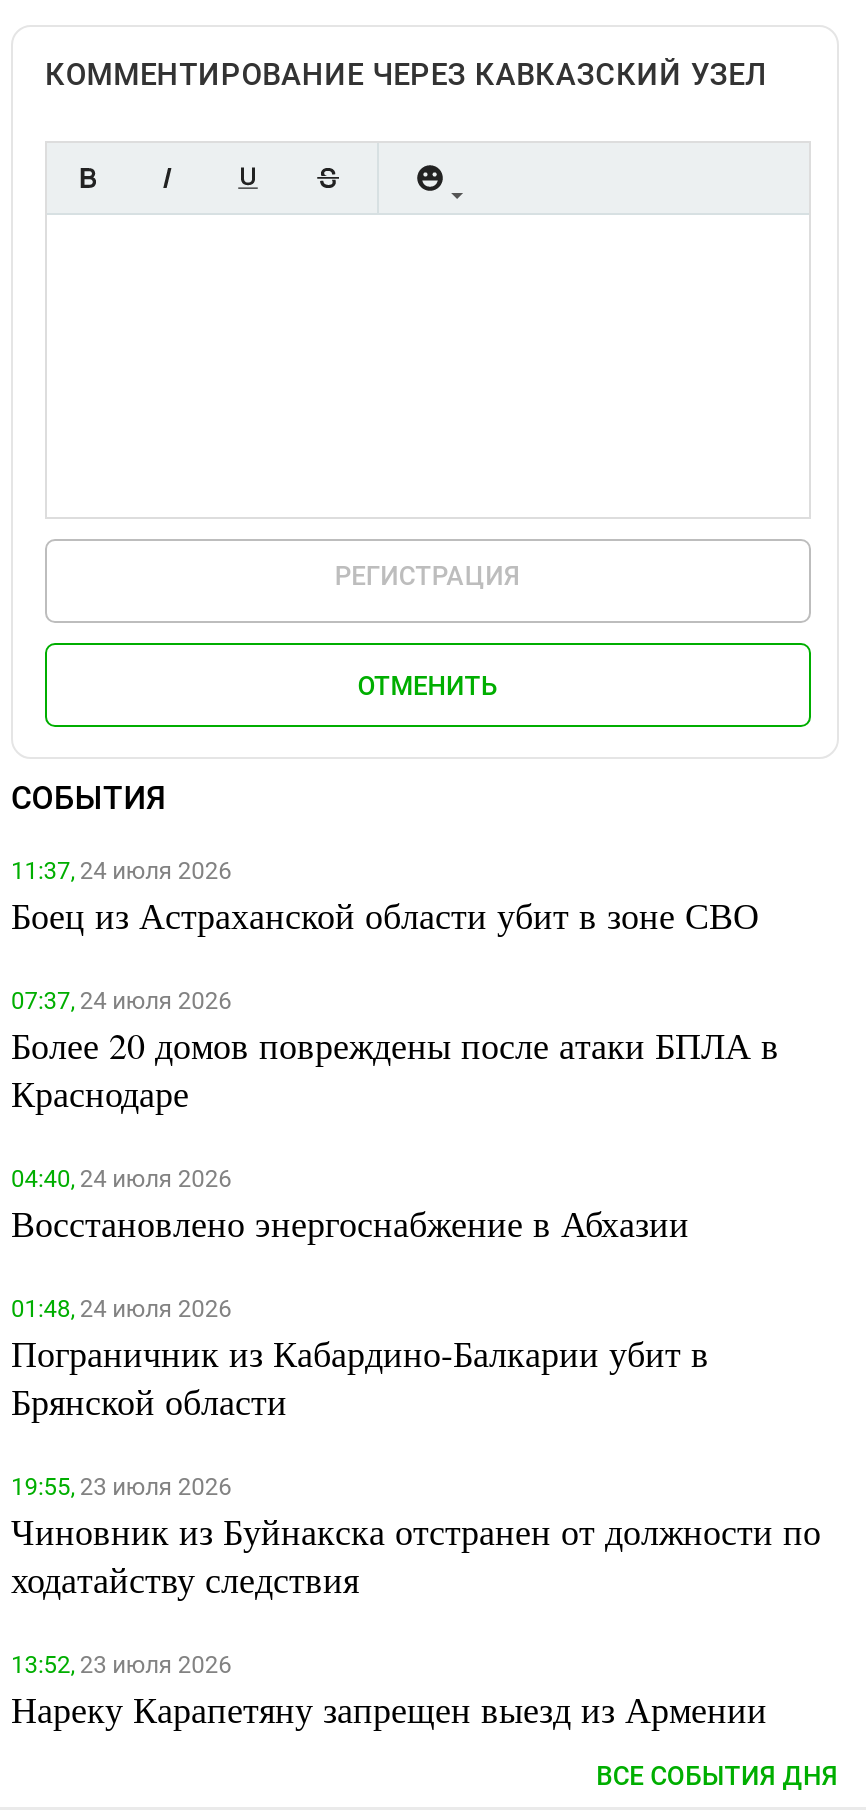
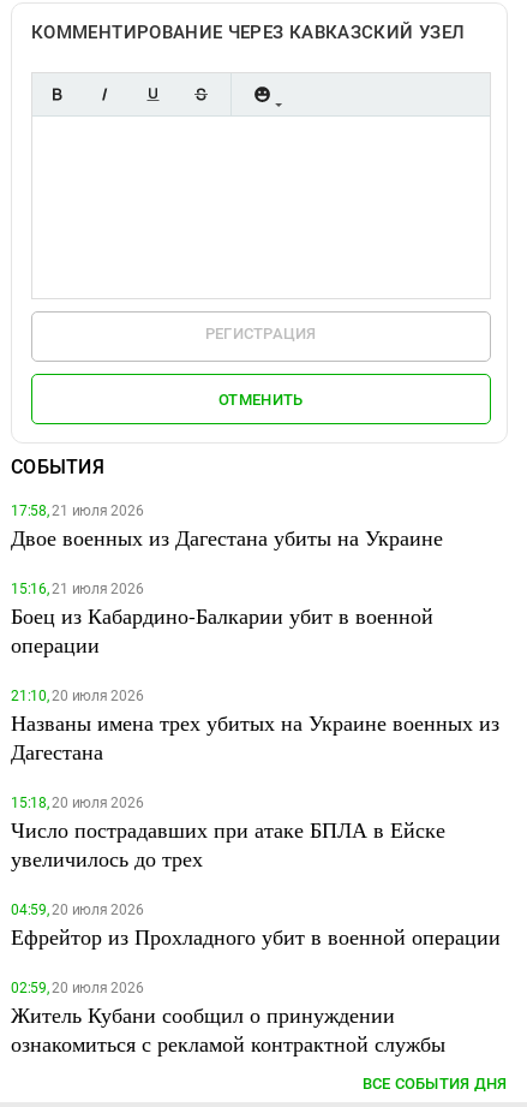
[11,857,759,939] 11:37, 24 июля 2026 | Боец из Астраханской области убит в зоне СВО -> [11,502,443,552] 17:58, 21 июля 2026 | Двое военных из Дагестана убиты на Украине
[11,987,779,1117] 07:37, 24 июля 2026 | Более 20 домов повреждены после атаки БПЛА в | Краснодаре -> [11,581,433,659] 15:16, 21 июля 2026 | Боец из Кабардино-Балкарии убит в военной | операции
[11,1165,689,1247] 04:40, 24 июля 2026 | Восстановлено энергоснабжение в Абхазии -> [11,688,499,766] 21:10, 20 июля 2026 | Названы имена трех убитых на Украине военных из | Дагестана
[11,1295,709,1425] 01:48, 24 июля 2026 | Пограничник из Кабардино-Балкарии убит в | Брянской области -> [11,794,445,873] 15:18, 20 июля 2026 | Число пострадавших при атаке БПЛА в Ейске | увеличилось до трех
[11,1473,821,1603] 19:55, 23 июля 2026 | Чиновник из Буйнакска отстранен от должности по | ходатайству следствия -> [11,901,501,951] 04:59, 20 июля 2026 | Ефрейтор из Прохладного убит в военной операции
[11,1651,767,1733] 13:52, 23 июля 2026 | Нареку Карапетяну запрещен выезд из Армении -> [11,980,445,1058] 02:59, 20 июля 2026 | Житель Кубани сообщил о принуждении | ознакомиться с рекламой контрактной службы

